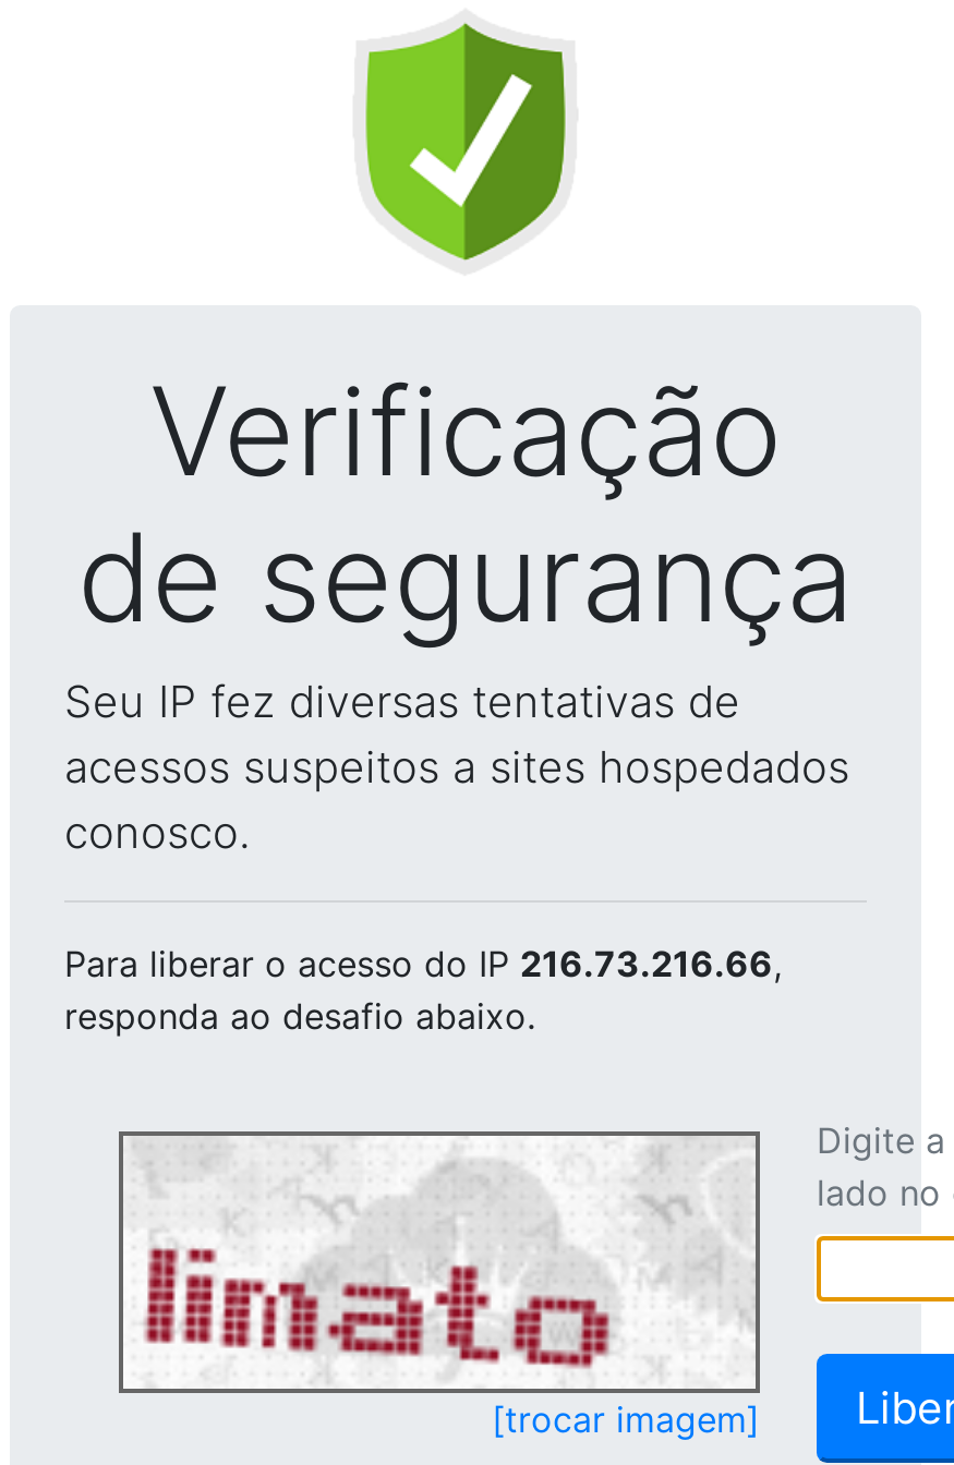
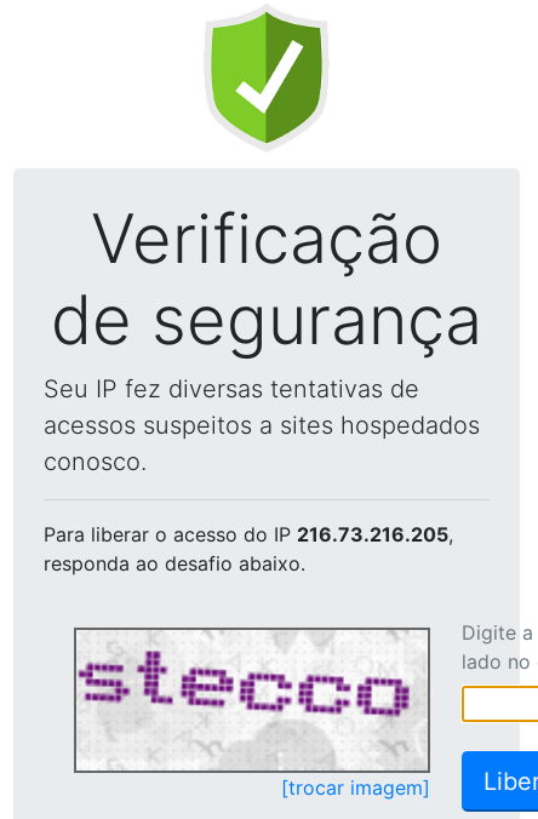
[64,942,782,985] Para liberar o acesso do IP 216.73.216.66, -> [44,522,453,546] Para liberar o acesso do IP 216.73.216.205,
[125,1140,721,1384] [image] -> [78,634,410,767] [image]

